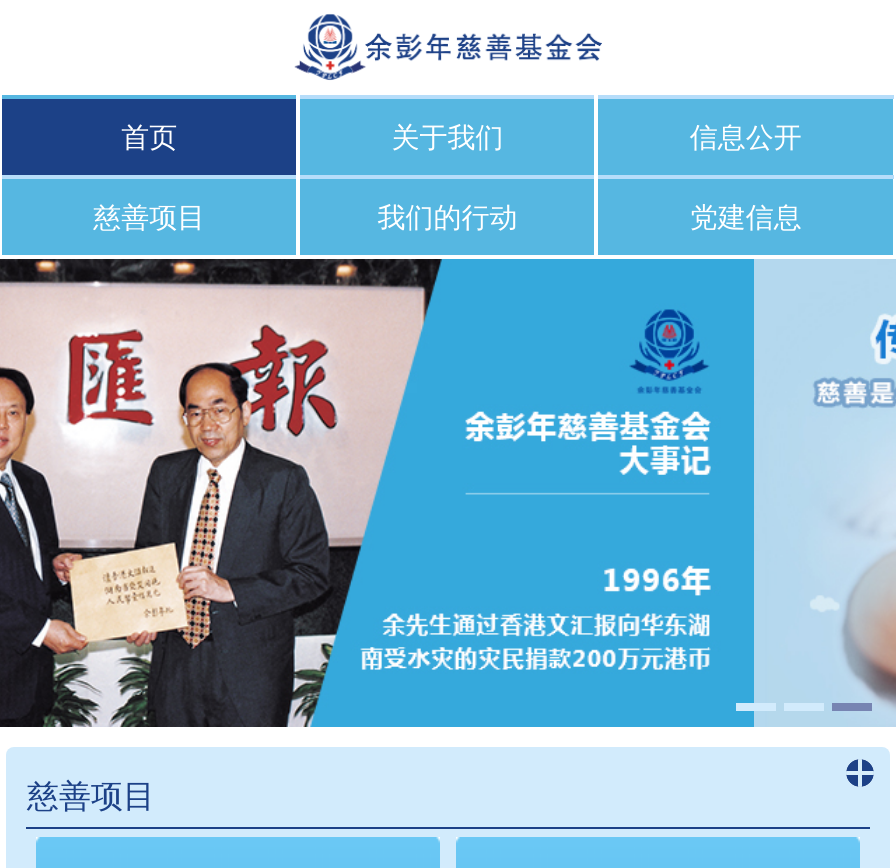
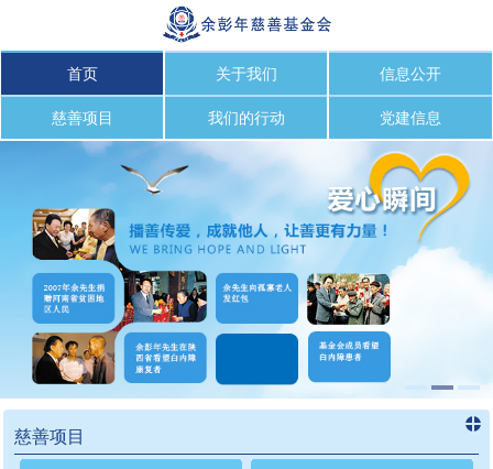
[6,103,890,729] [image] -> [3,140,490,399] [image]

